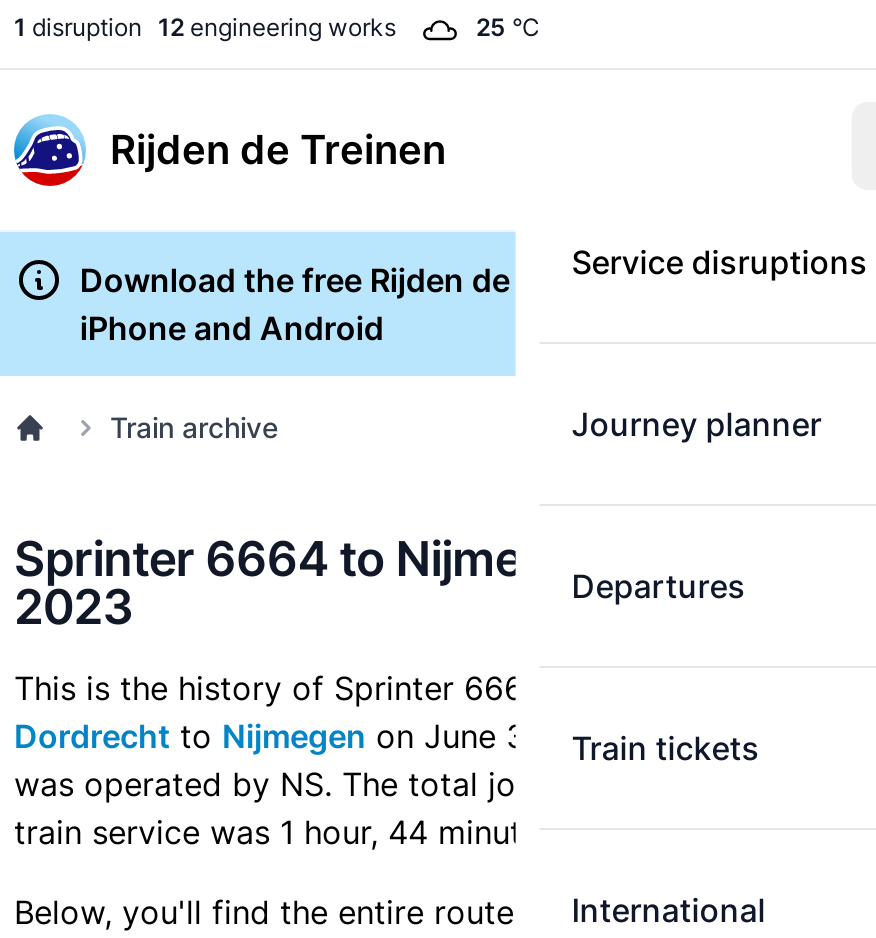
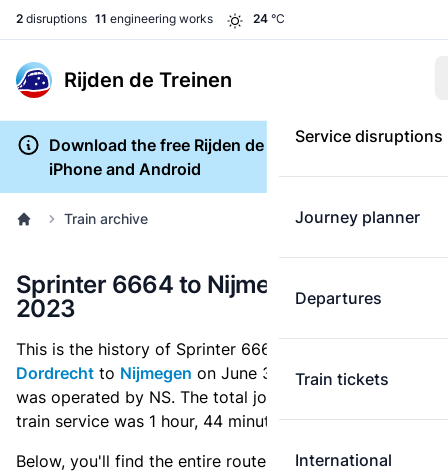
[14,12,396,42] 1 disruption 12 engineering works -> [16,11,213,26] 2 disruptions 11 engineering works
[476,12,540,42] 25 °C -> [253,11,285,26] 24 °C

